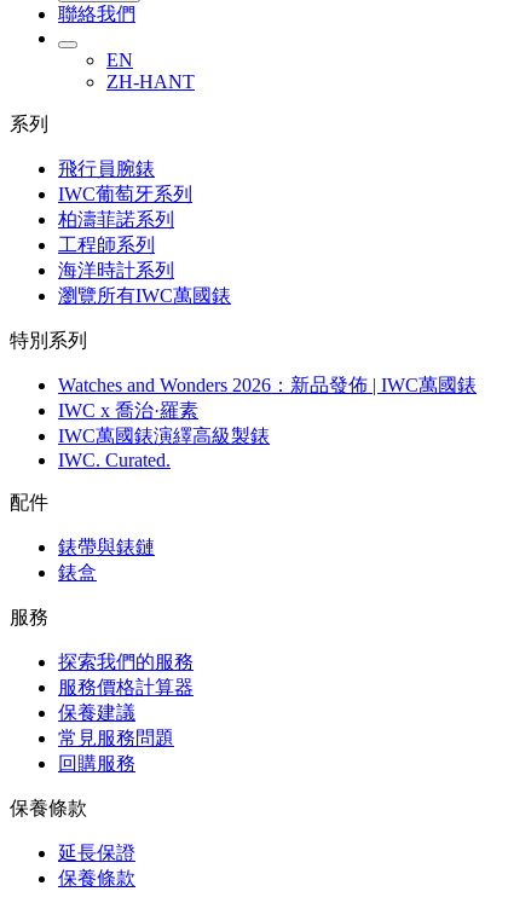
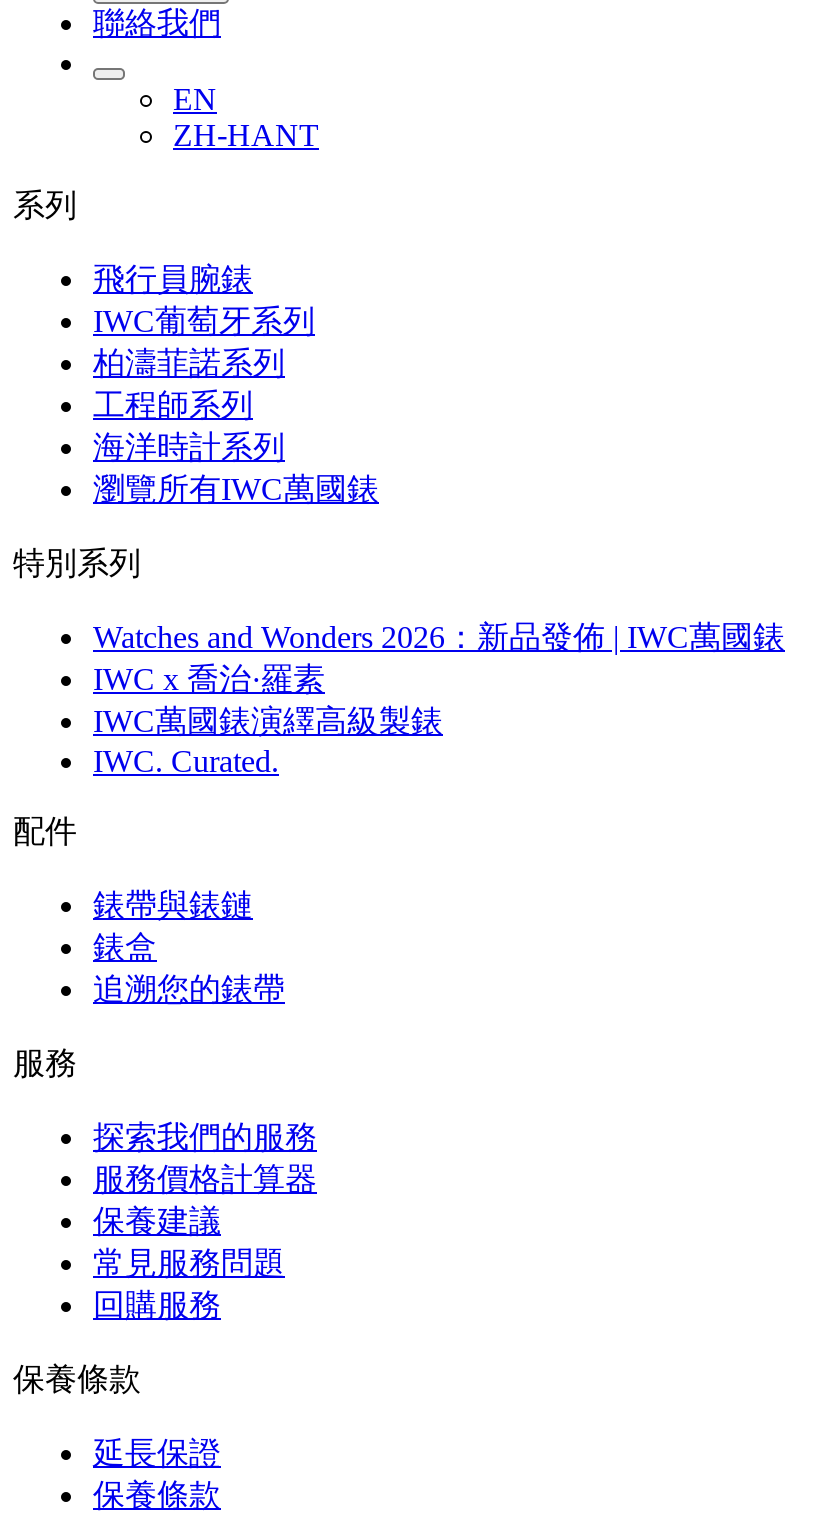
none -> [93,973,285,1007] 追溯您的錶帶

